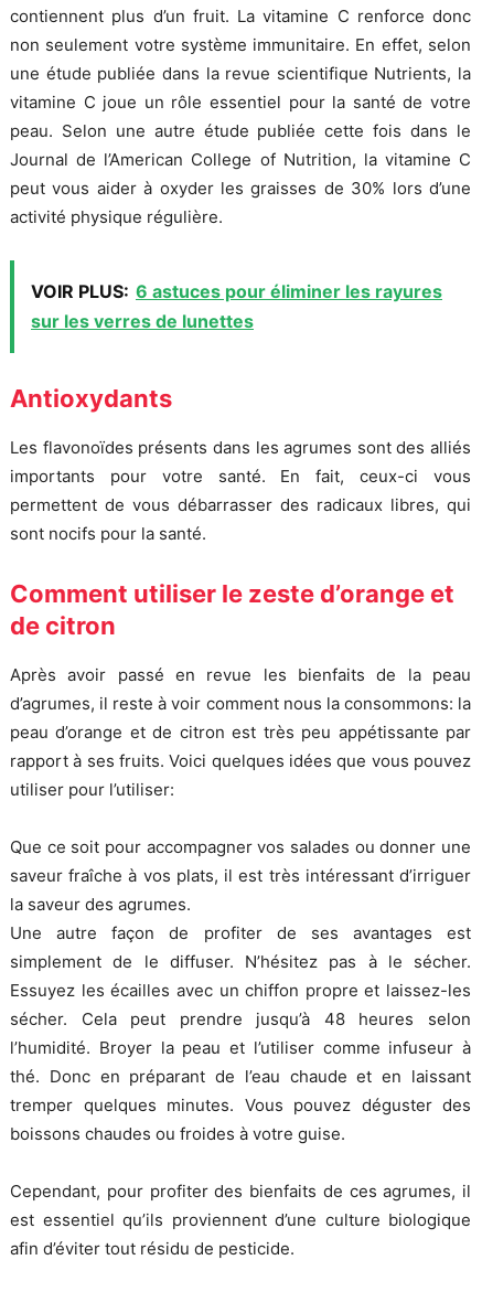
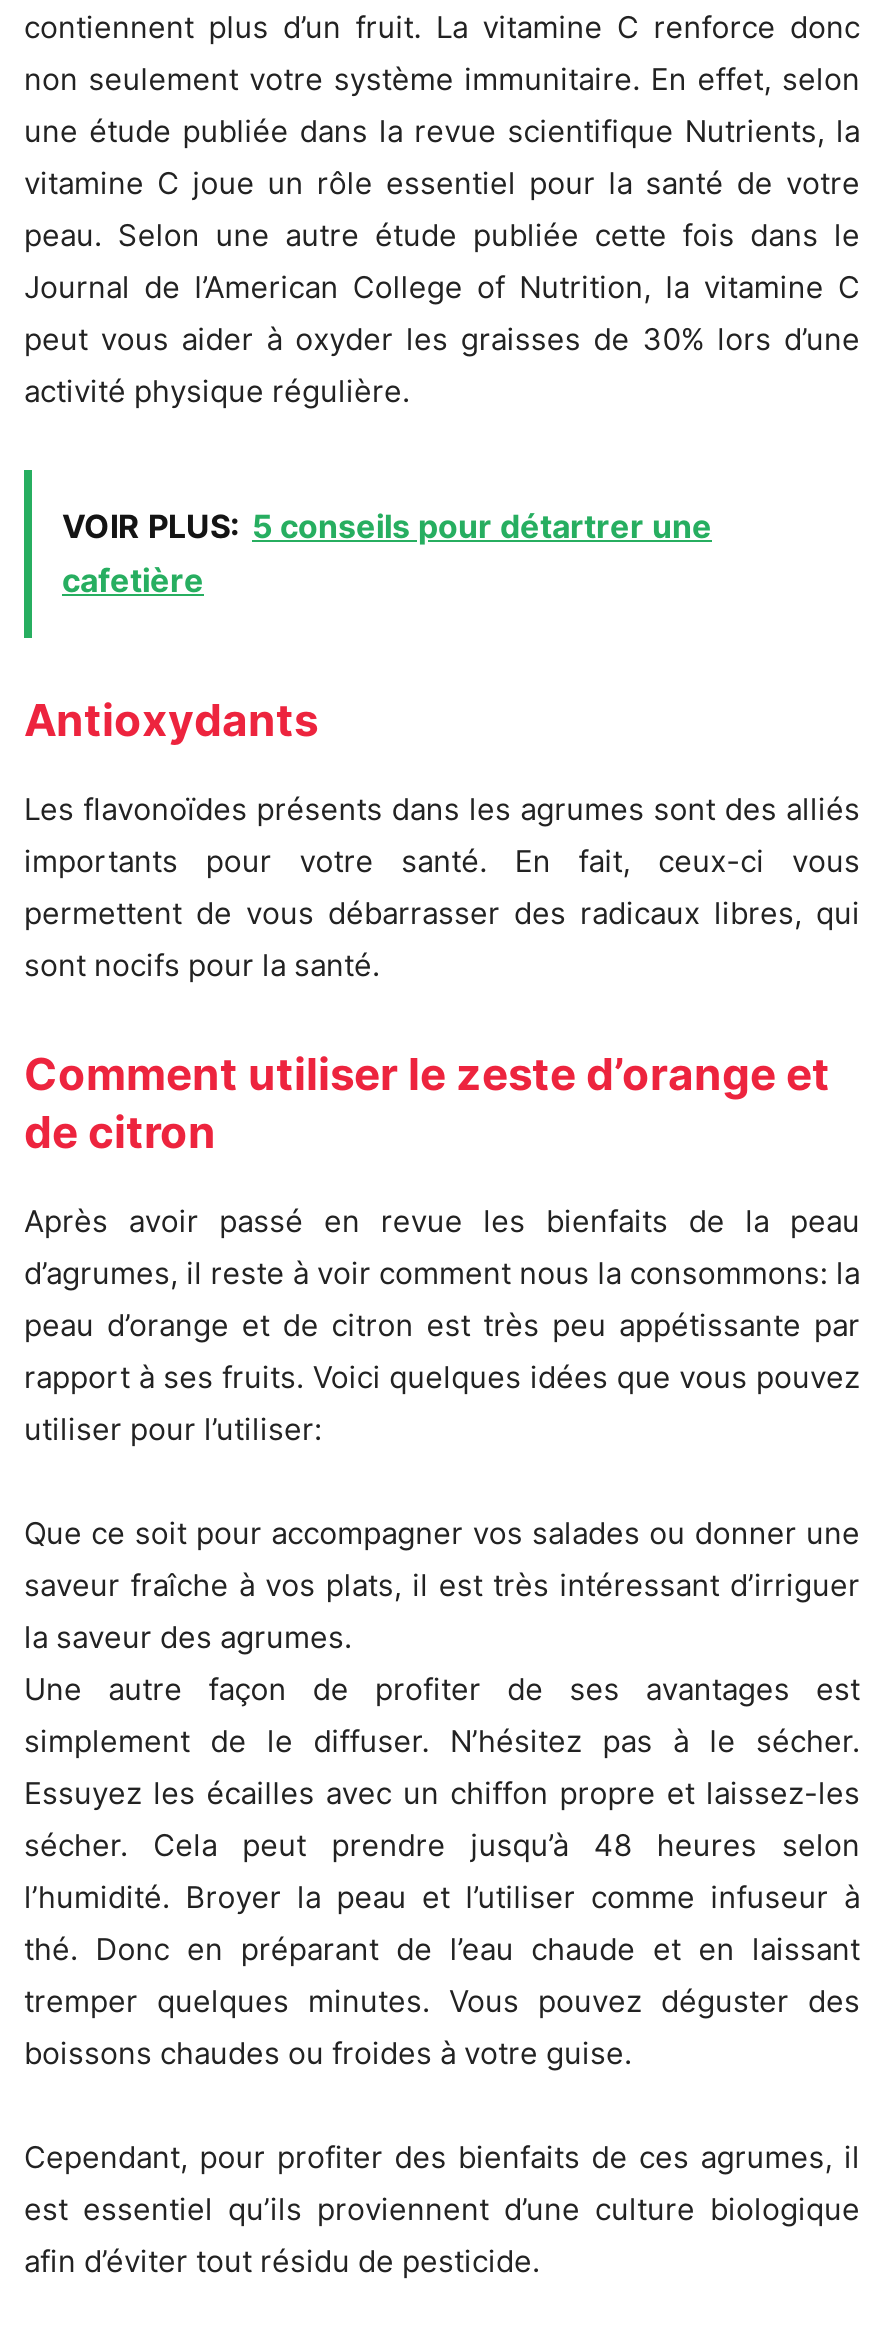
[31,281,442,333] VOIR PLUS: 6 astuces pour éliminer les rayures | sur les verres de lunettes -> [62,507,712,601] VOIR PLUS: 5 conseils pour détartrer une | cafetière

